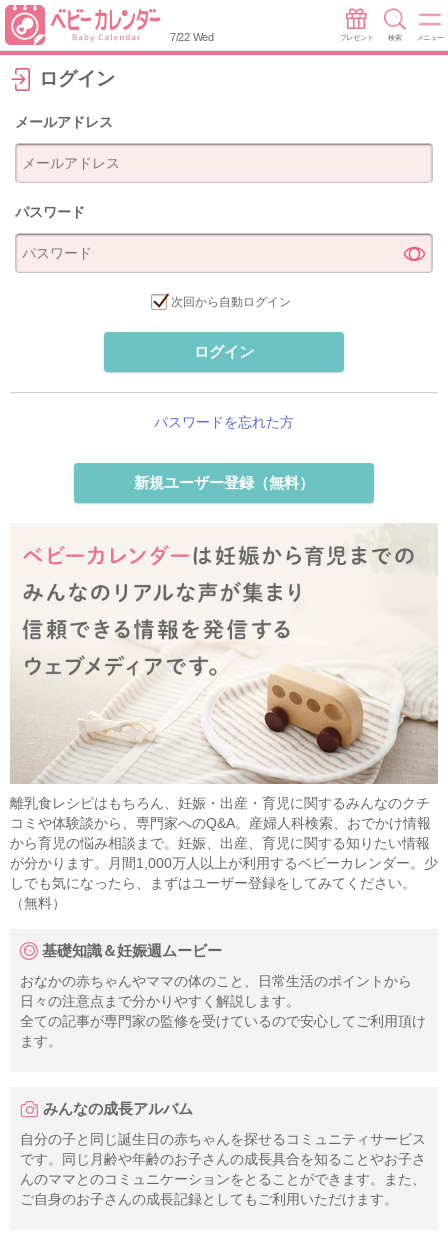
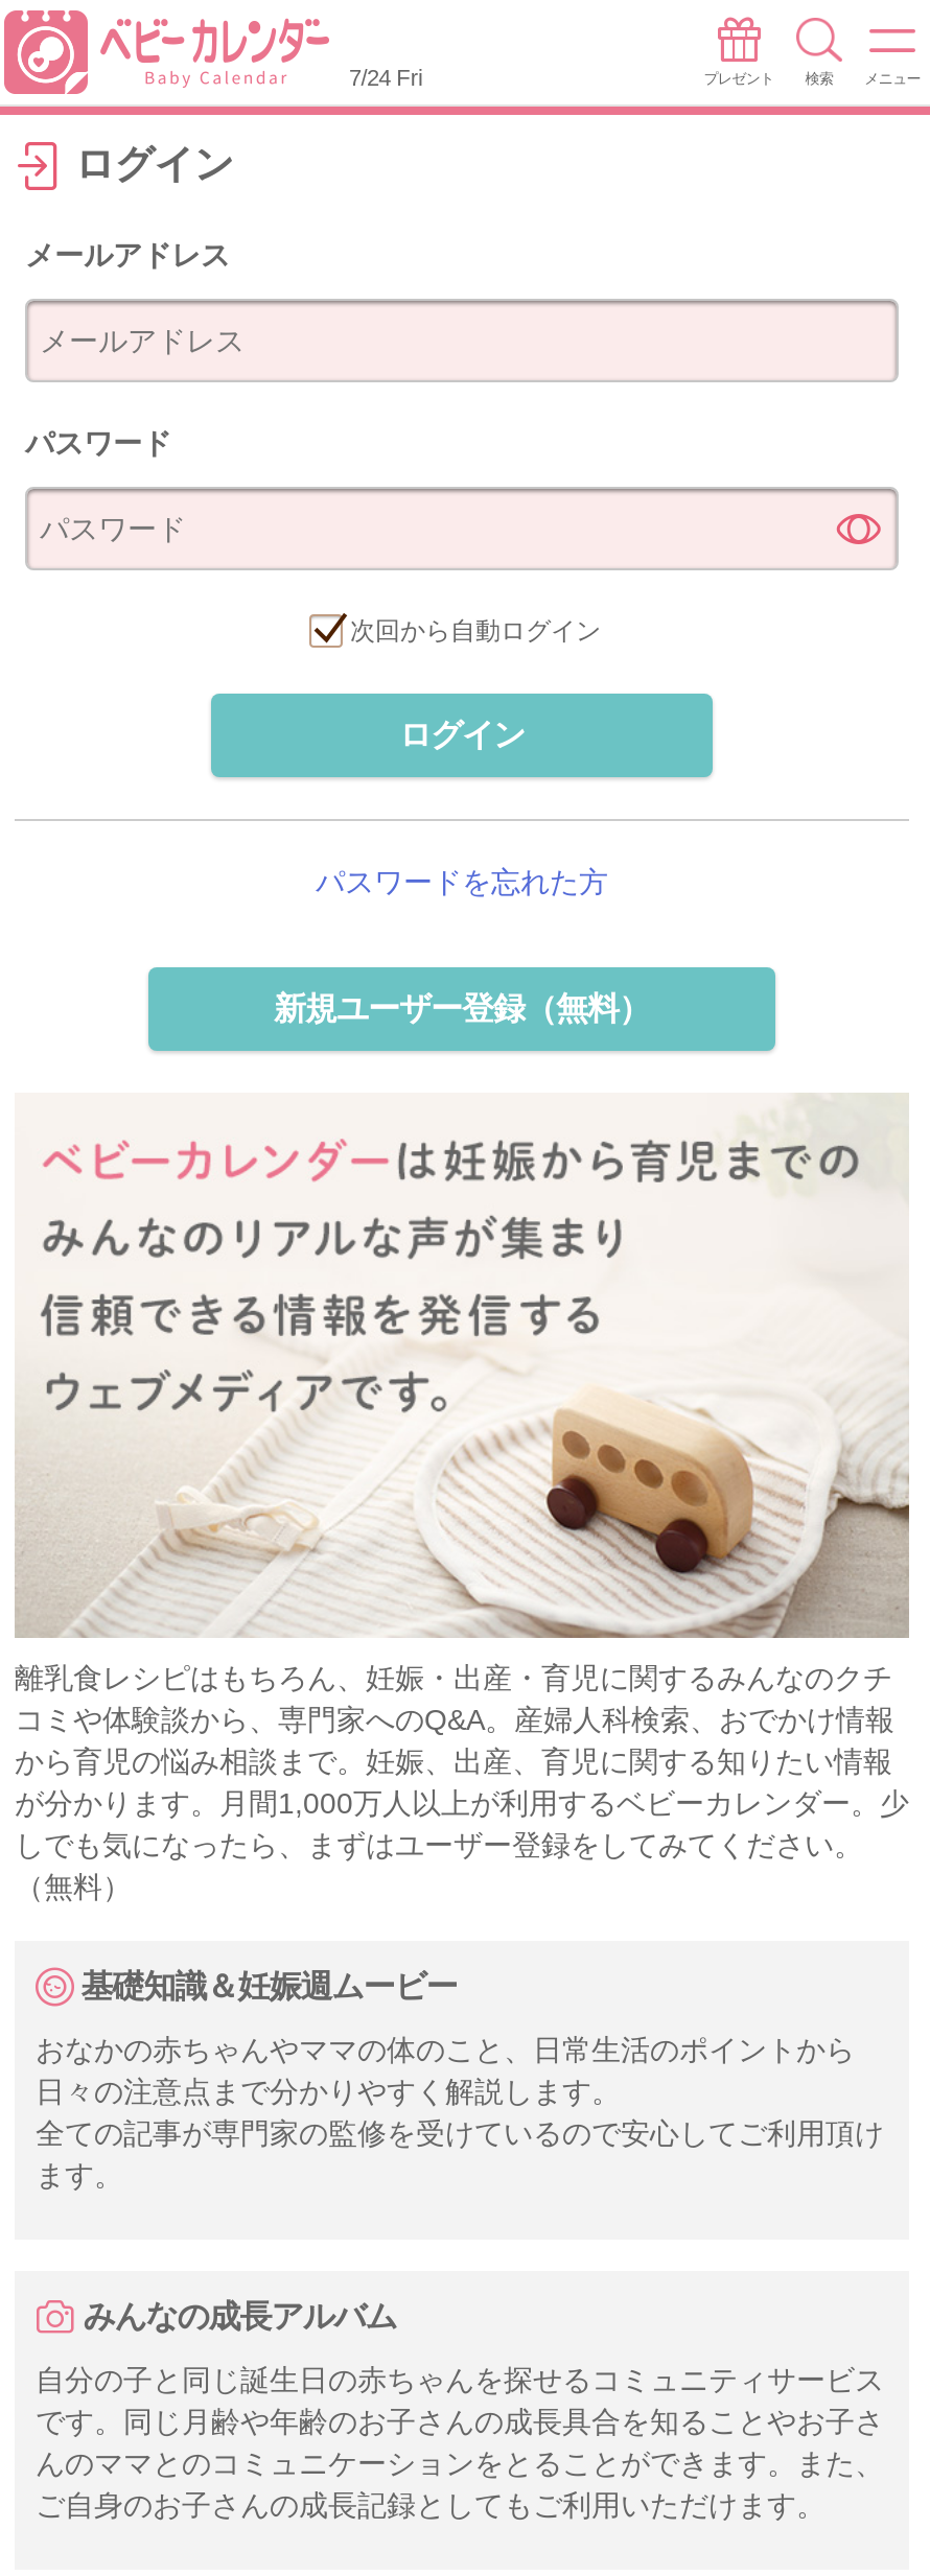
[170,31,214,43] 7/22 Wed -> [349,65,422,90] 7/24 Fri

